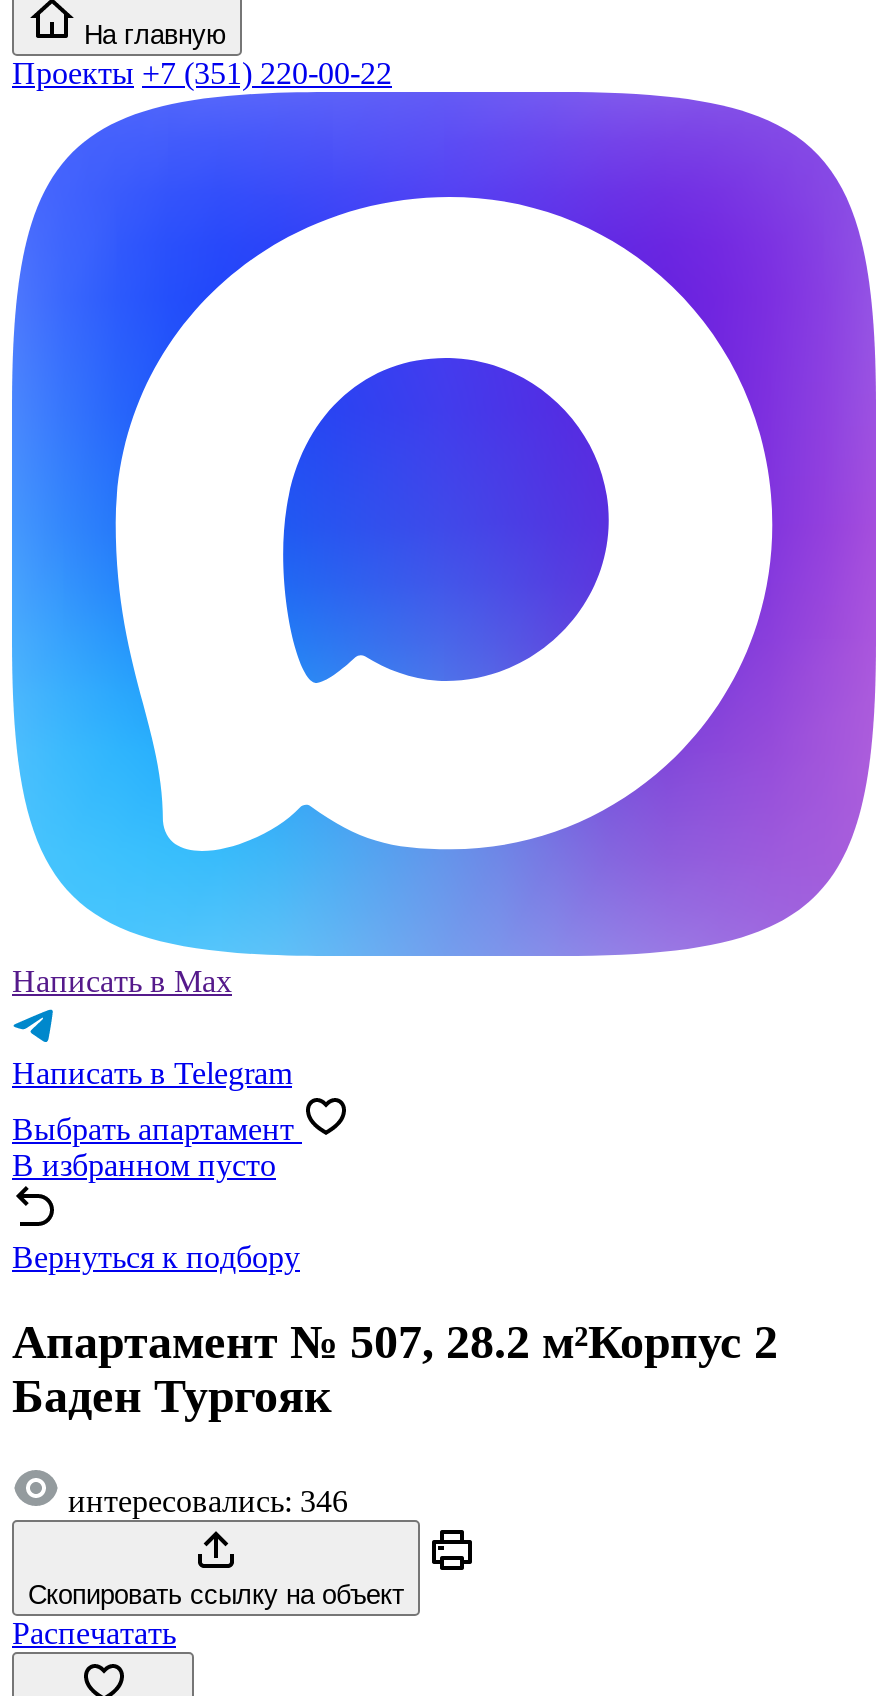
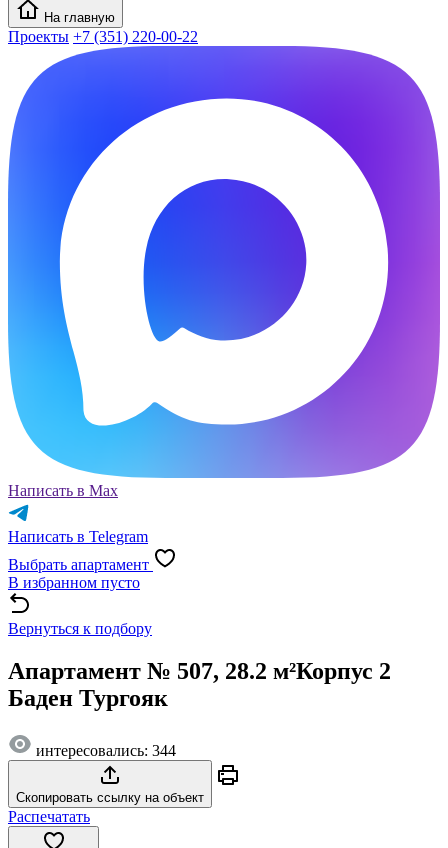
[60,1484,348,1518] интересовались: 346 -> [32,742,176,759] интересовались: 344

